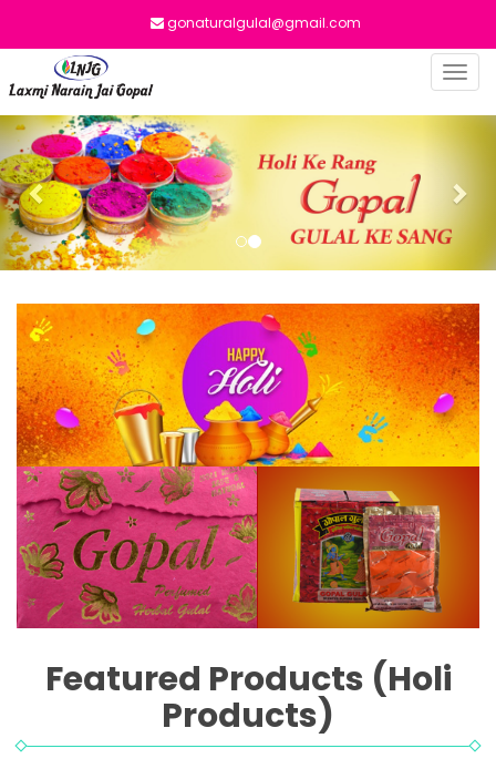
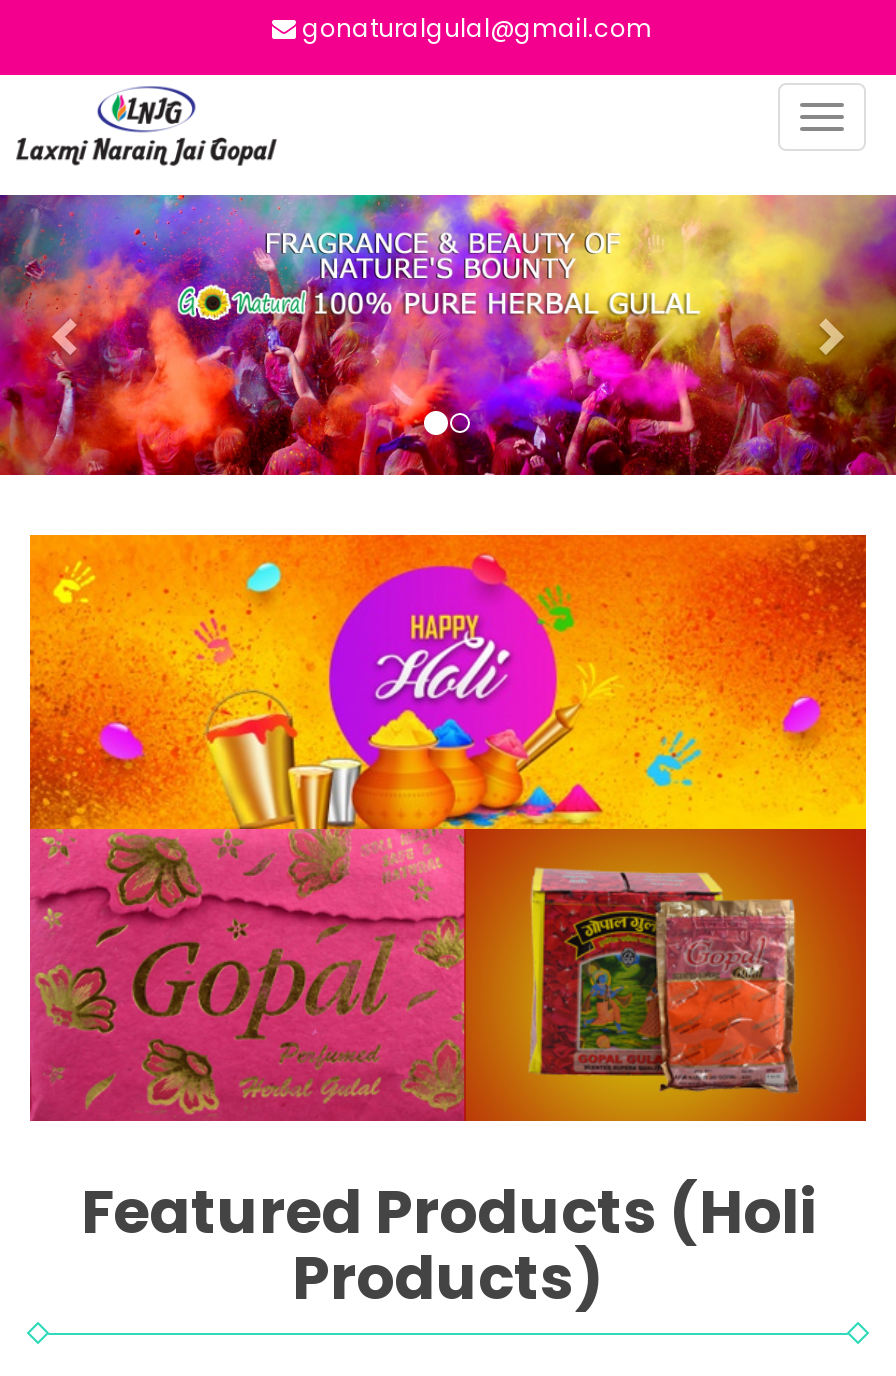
[3,114,493,271] [image] -> [6,193,890,477] [image]

